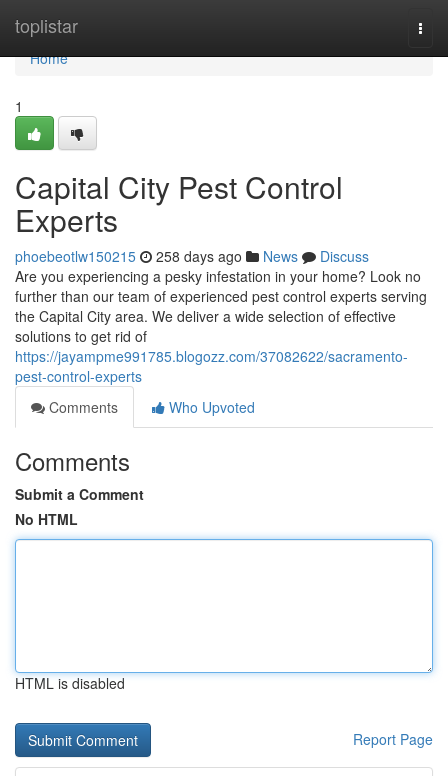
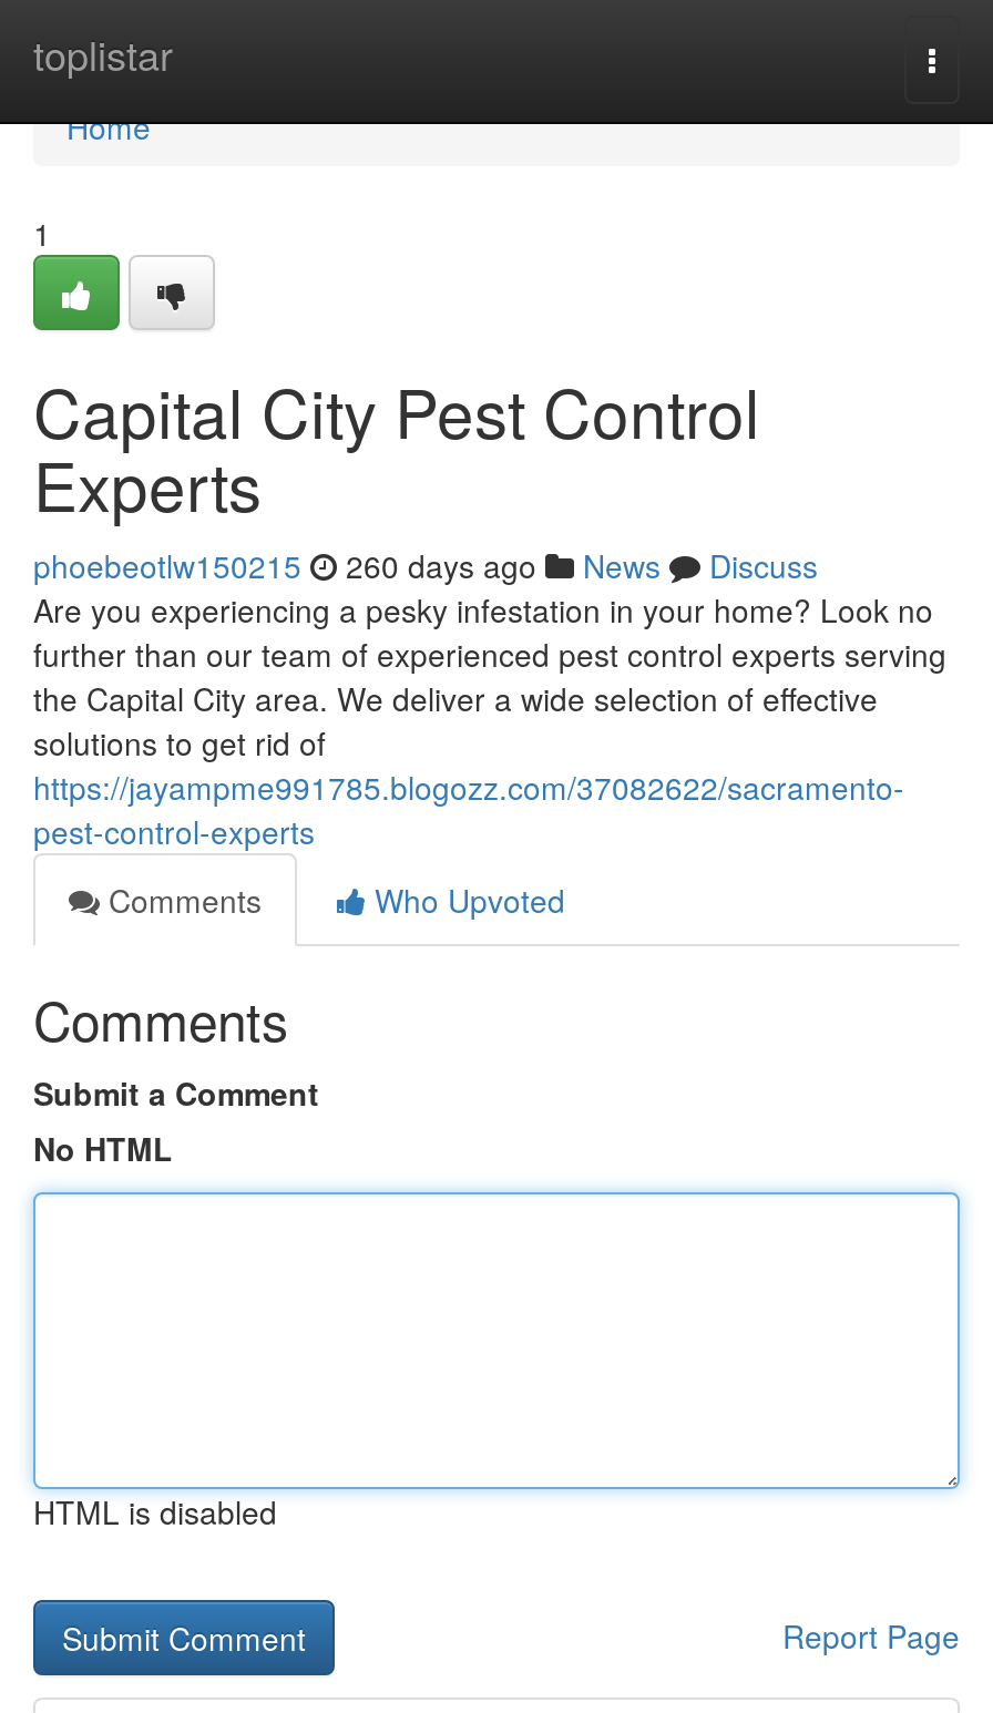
[15,246,369,266] phoebeotlw150215 258 days ago News Discuss -> [33,543,818,587] phoebeotlw150215 260 days ago News Discuss

